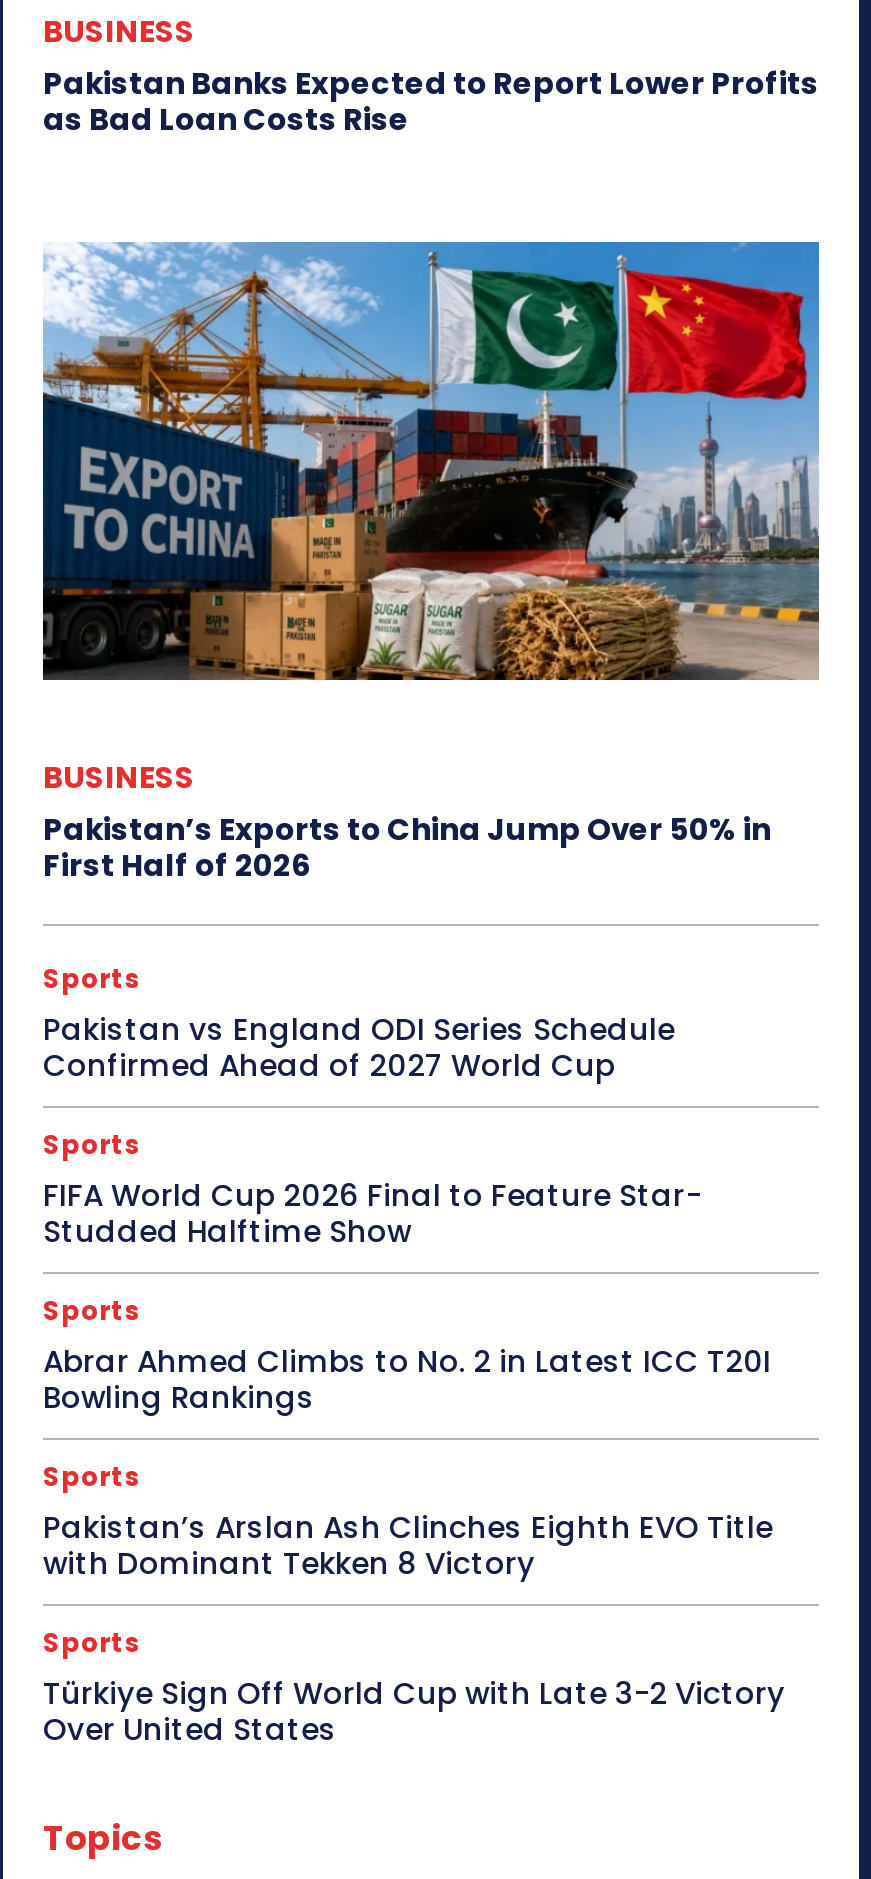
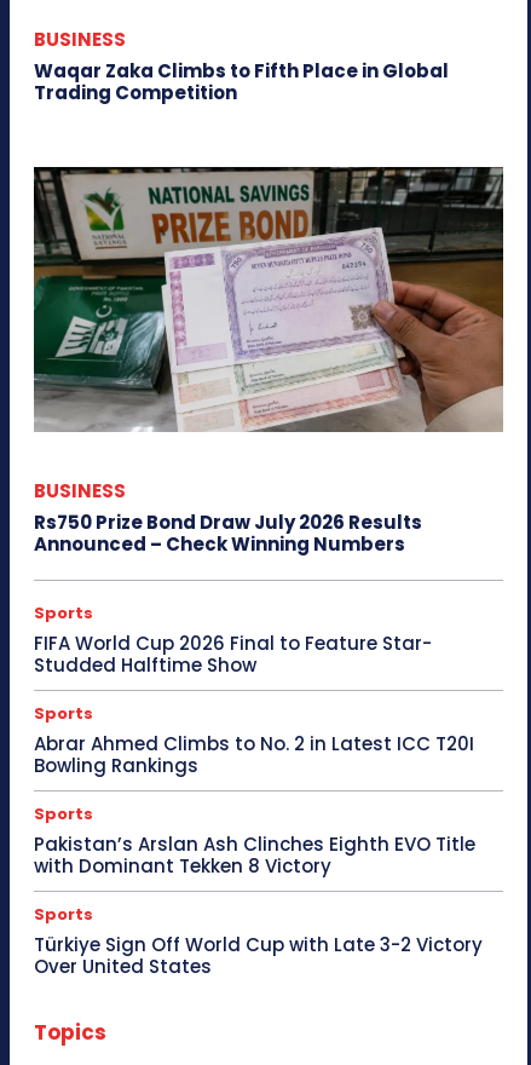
[43,62,819,140] Pakistan Banks Expected to Report Lower Profits | as Bad Loan Costs Rise -> [34,58,449,106] Waqar Zaka Climbs to Fifth Place in Global | Trading Competition
[41,240,821,682] [image] -> [33,166,504,433] [image]
[43,808,771,1086] Pakistan’s Exports to China Jump Over 50% in | First Half of 2026 | Sports | Pakistan vs England ODI Series Schedule | Confirmed Ahead of 2027 World Cup -> [34,509,422,556] Rs750 Prize Bond Draw July 2026 Results | Announced – Check Winning Numbers

